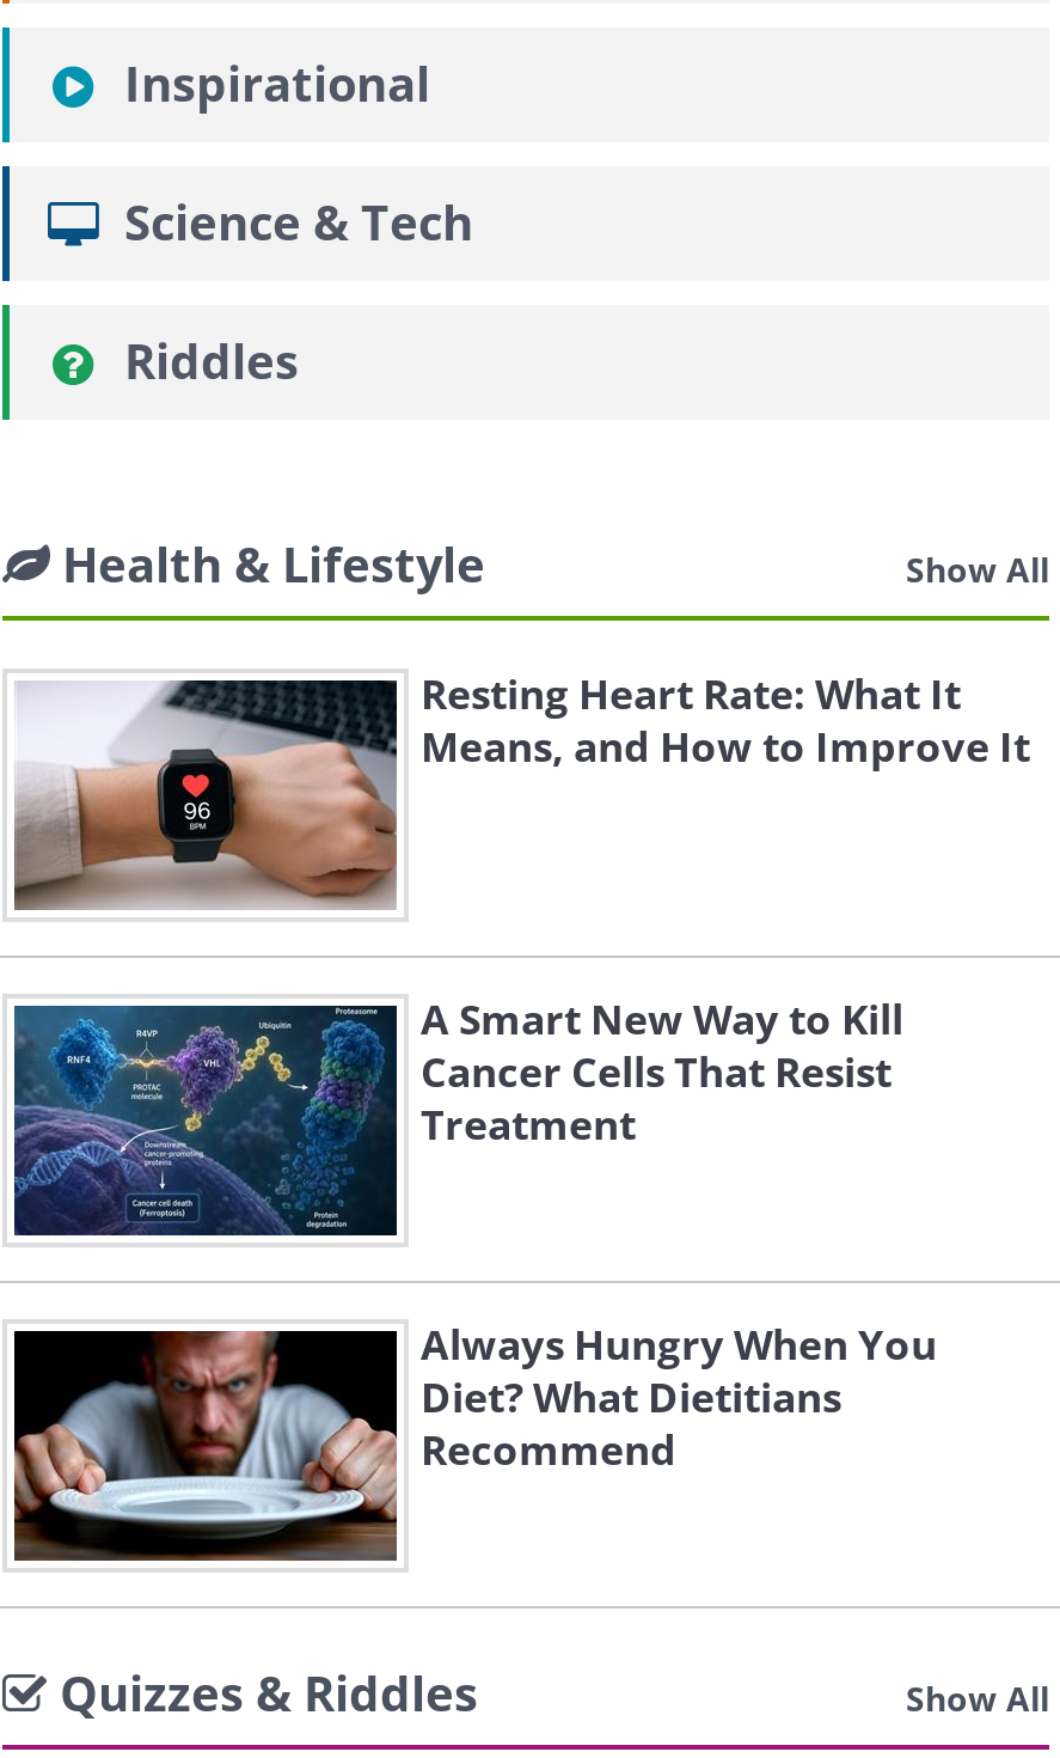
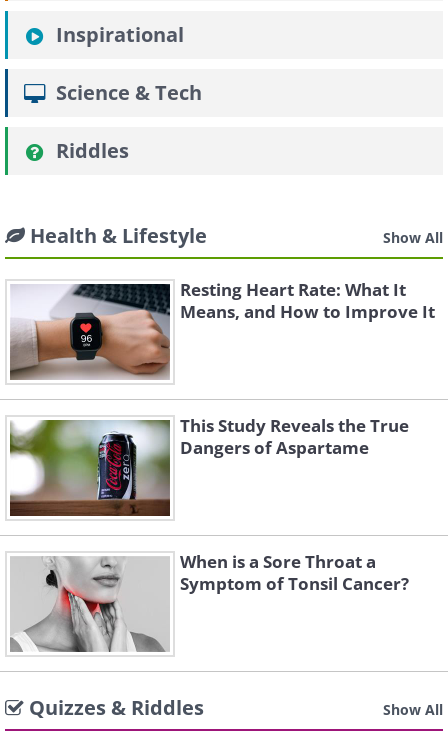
[12,991,903,1235] [image] | A Smart New Way to Kill | Cancer Cells That Resist | Treatment -> [9,414,409,516] [image] | This Study Reveals the True | Dangers of Aspartame
[12,1317,937,1563] [image] | Always Hungry When You | Diet? What Dietitians | Recommend -> [10,550,409,652] [image] | When is a Sore Throat a | Symptom of Tonsil Cancer?

